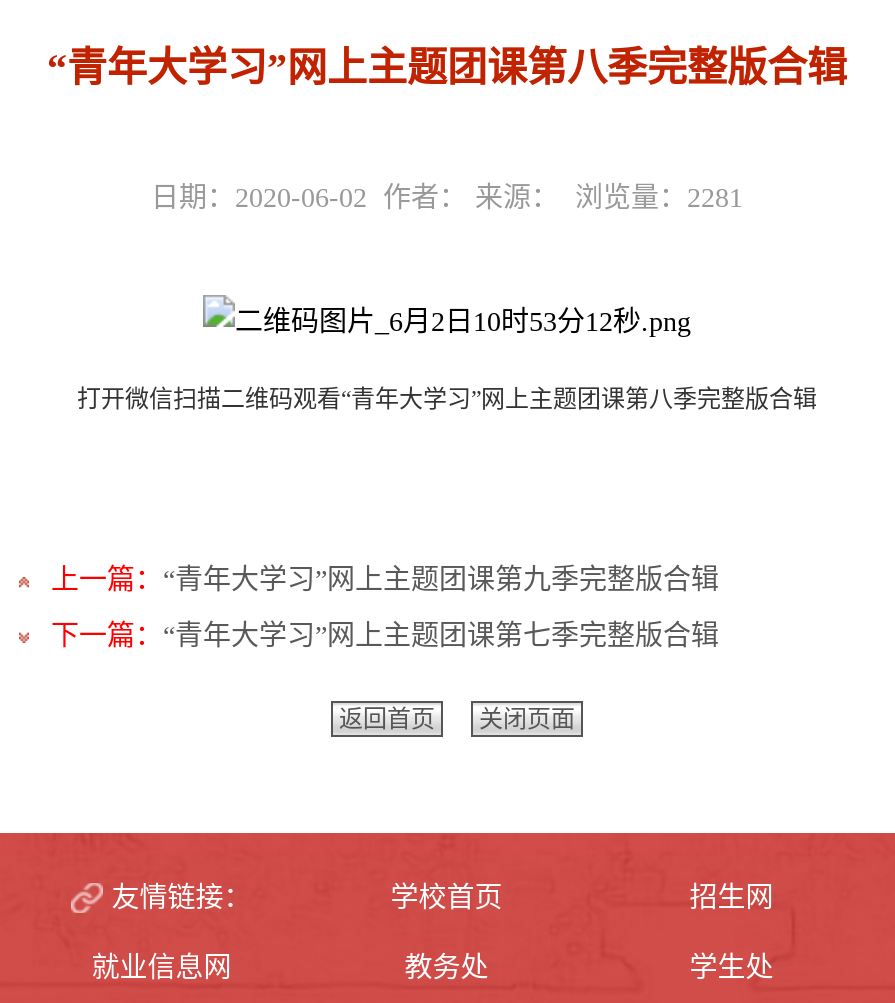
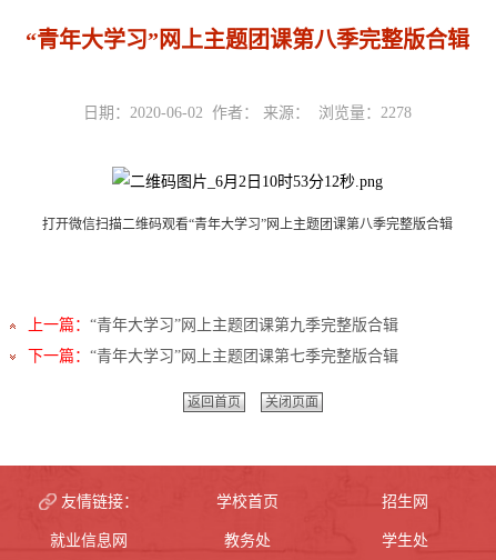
[151,182,743,212] 日期：2020-06-02 作者： 来源： 浏览量：2281 -> [83,104,412,121] 日期：2020-06-02 作者： 来源： 浏览量：2278

